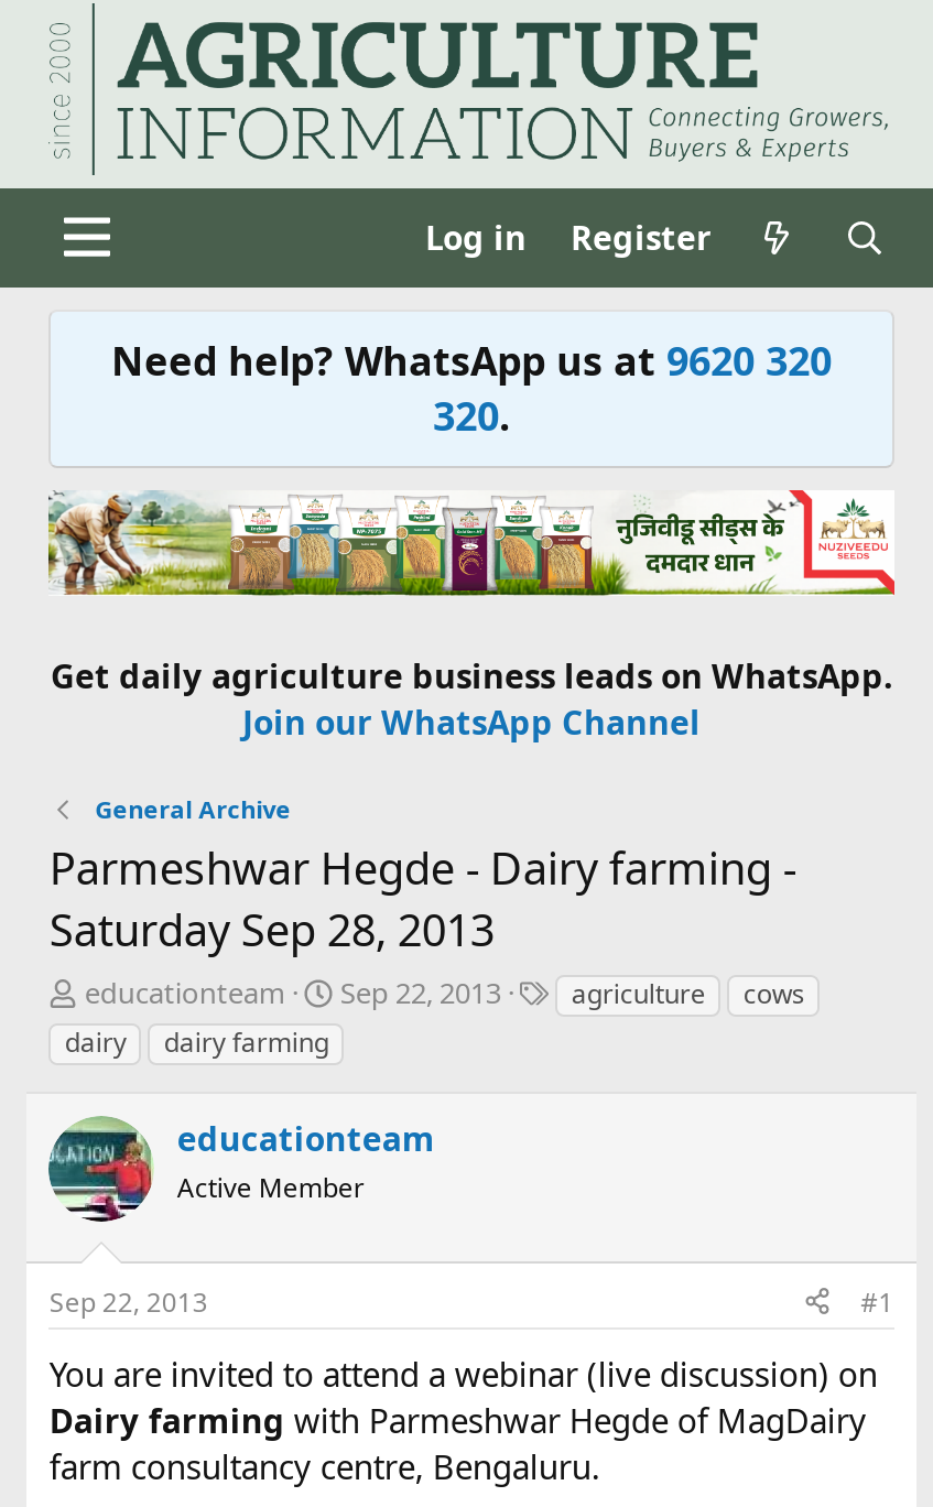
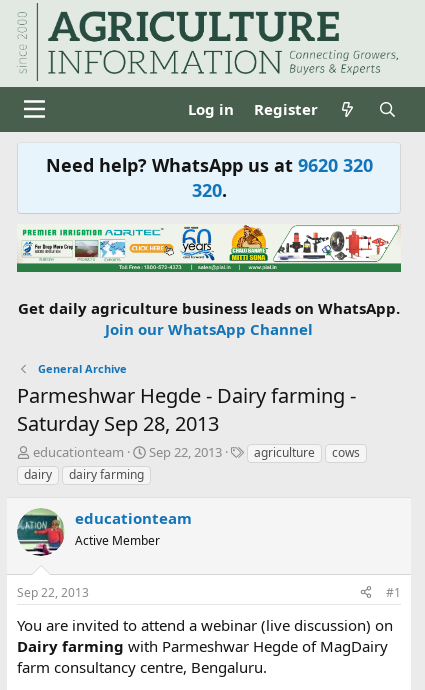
[46,488,897,598] [image] -> [16,224,402,273] [image]

